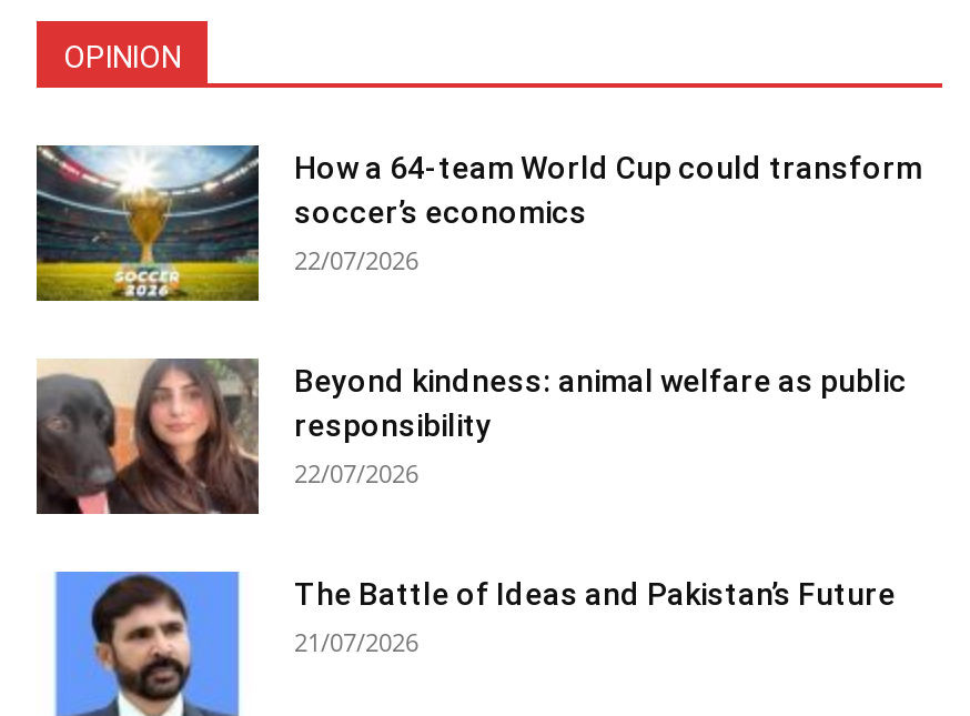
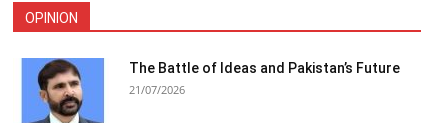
[34,143,922,490] [image] | How a 64-team World Cup could transform | soccer’s economics | 22/07/2026 | Beyond kindness: animal welfare as public | responsibility | 22/07/2026 -> none
[34,356,261,516] [image] -> none

